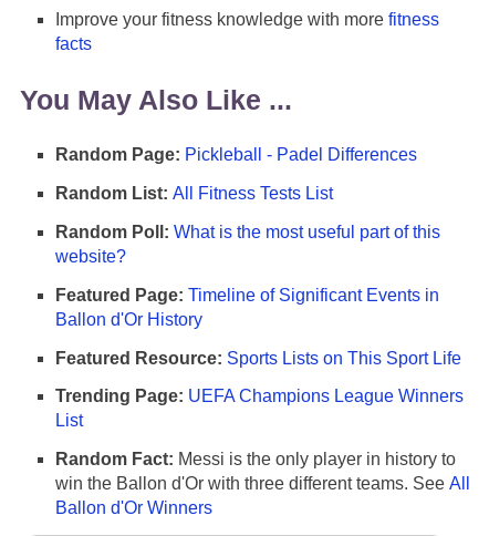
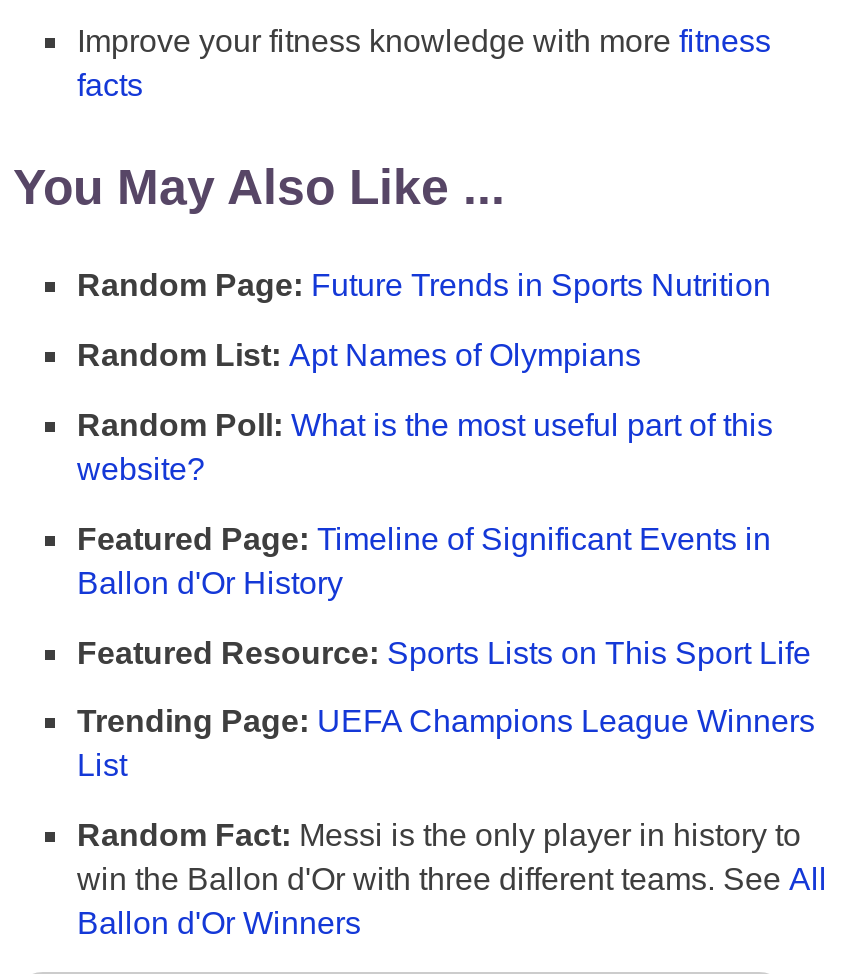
[55,145,417,164] Random Page: Pickleball - Padel Differences -> [77,269,771,303] Random Page: Future Trends in Sports Nutrition
[55,184,333,203] Random List: All Fitness Tests List -> [77,338,641,372] Random List: Apt Names of Olympians

